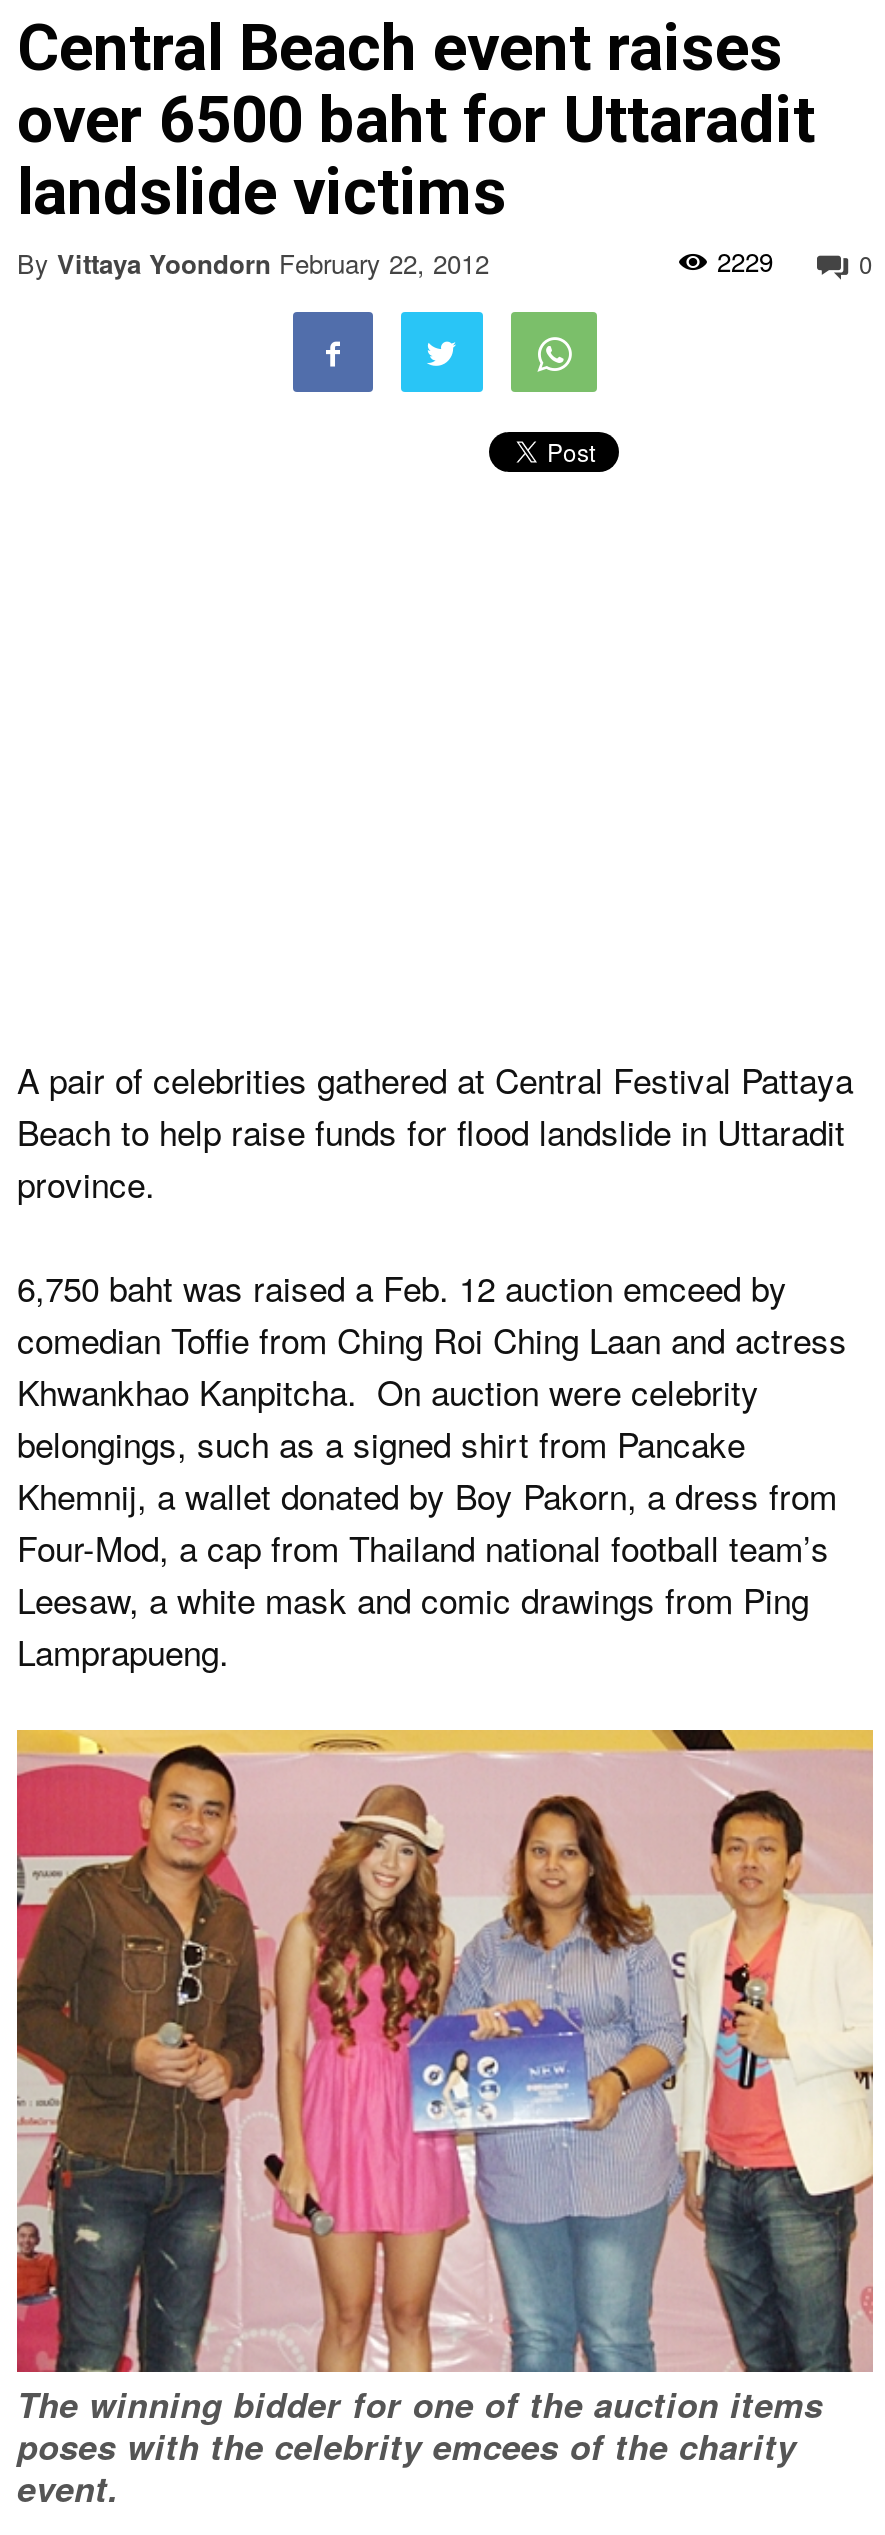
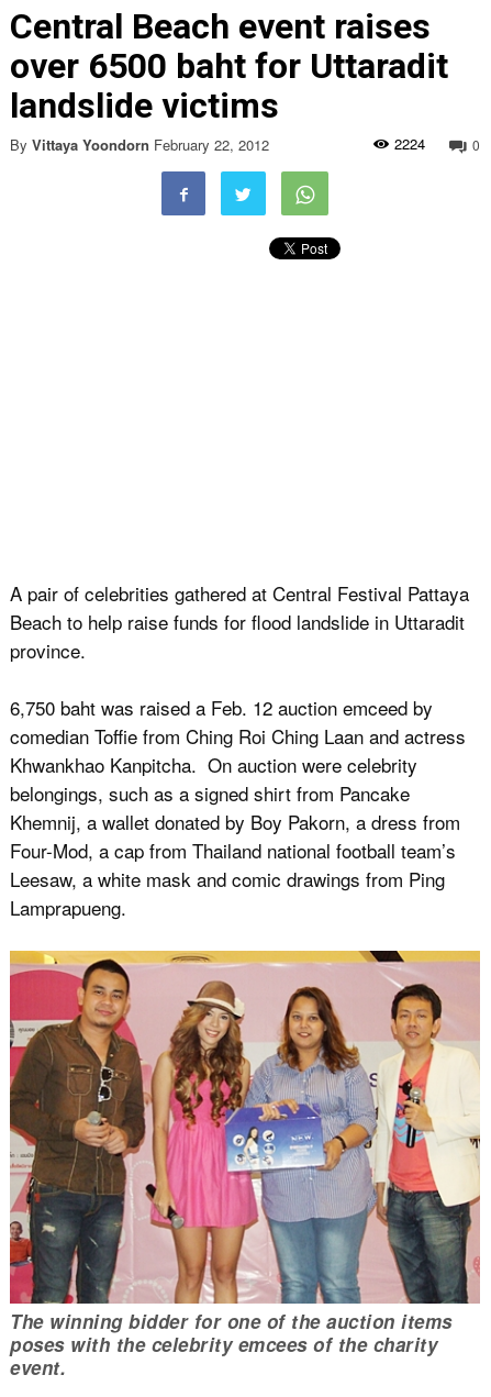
[717,242,773,280] 2229 -> [394,133,425,154] 2224

